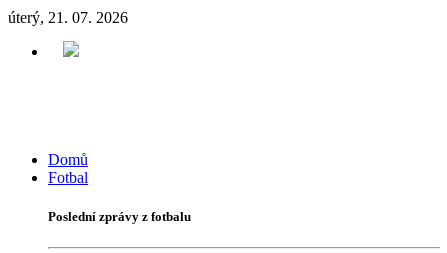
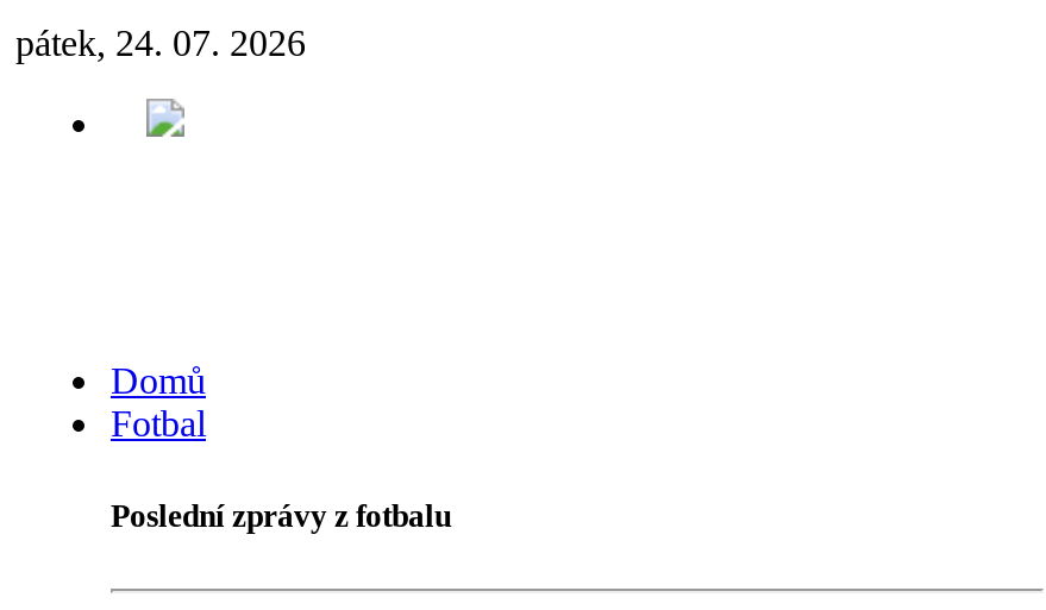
[8,9,128,26] úterý, 21. 07. 2026 -> [15,23,306,63] pátek, 24. 07. 2026

